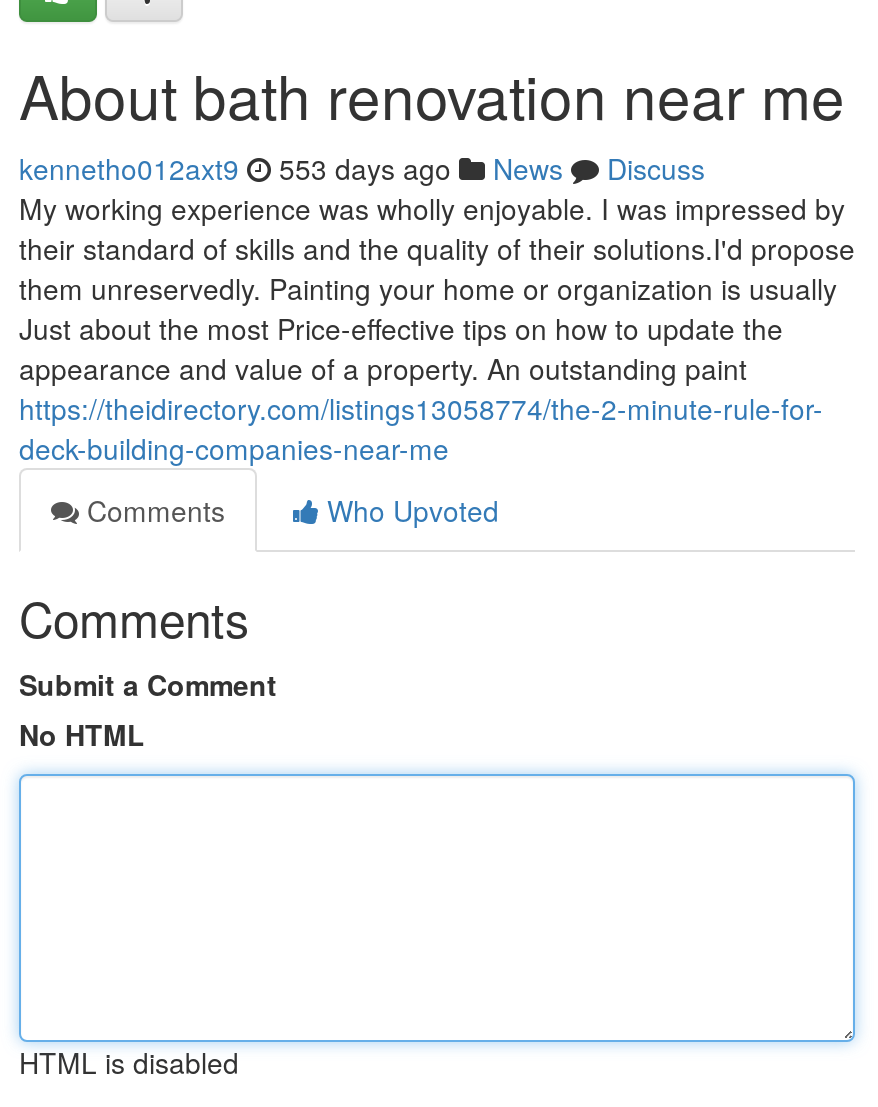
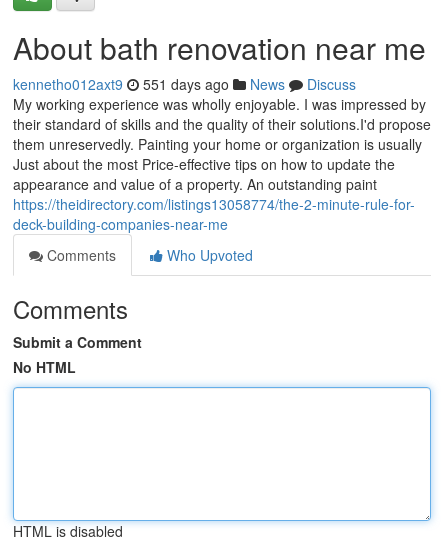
[19,148,705,188] kennetho012axt9 553 days ago News Discuss -> [13,74,356,94] kennetho012axt9 551 days ago News Discuss

